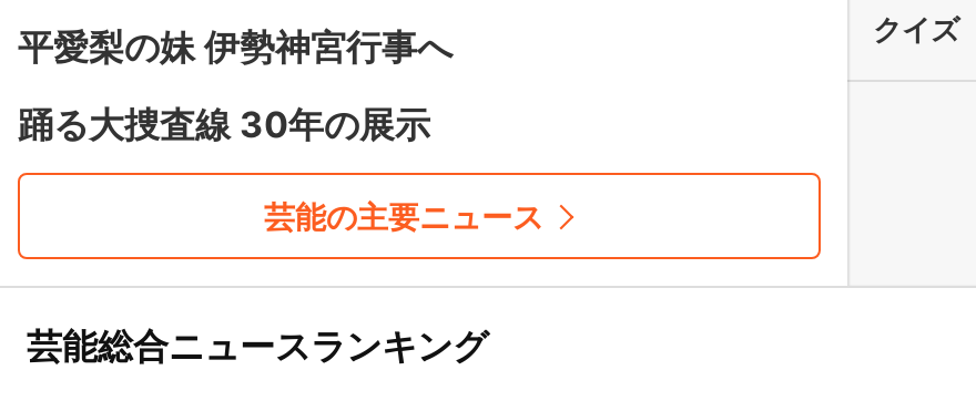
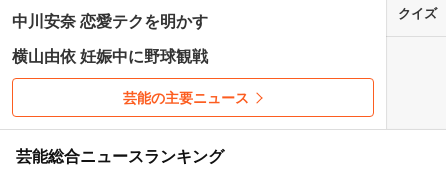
[18,24,453,69] 平愛梨の妹 伊勢神宮行事へ -> [12,11,208,31] 中川安奈 恋愛テクを明かす
[18,102,430,146] 踊る大捜査線 30年の展示 -> [12,46,208,66] 横山由依 妊娠中に野球観戦

